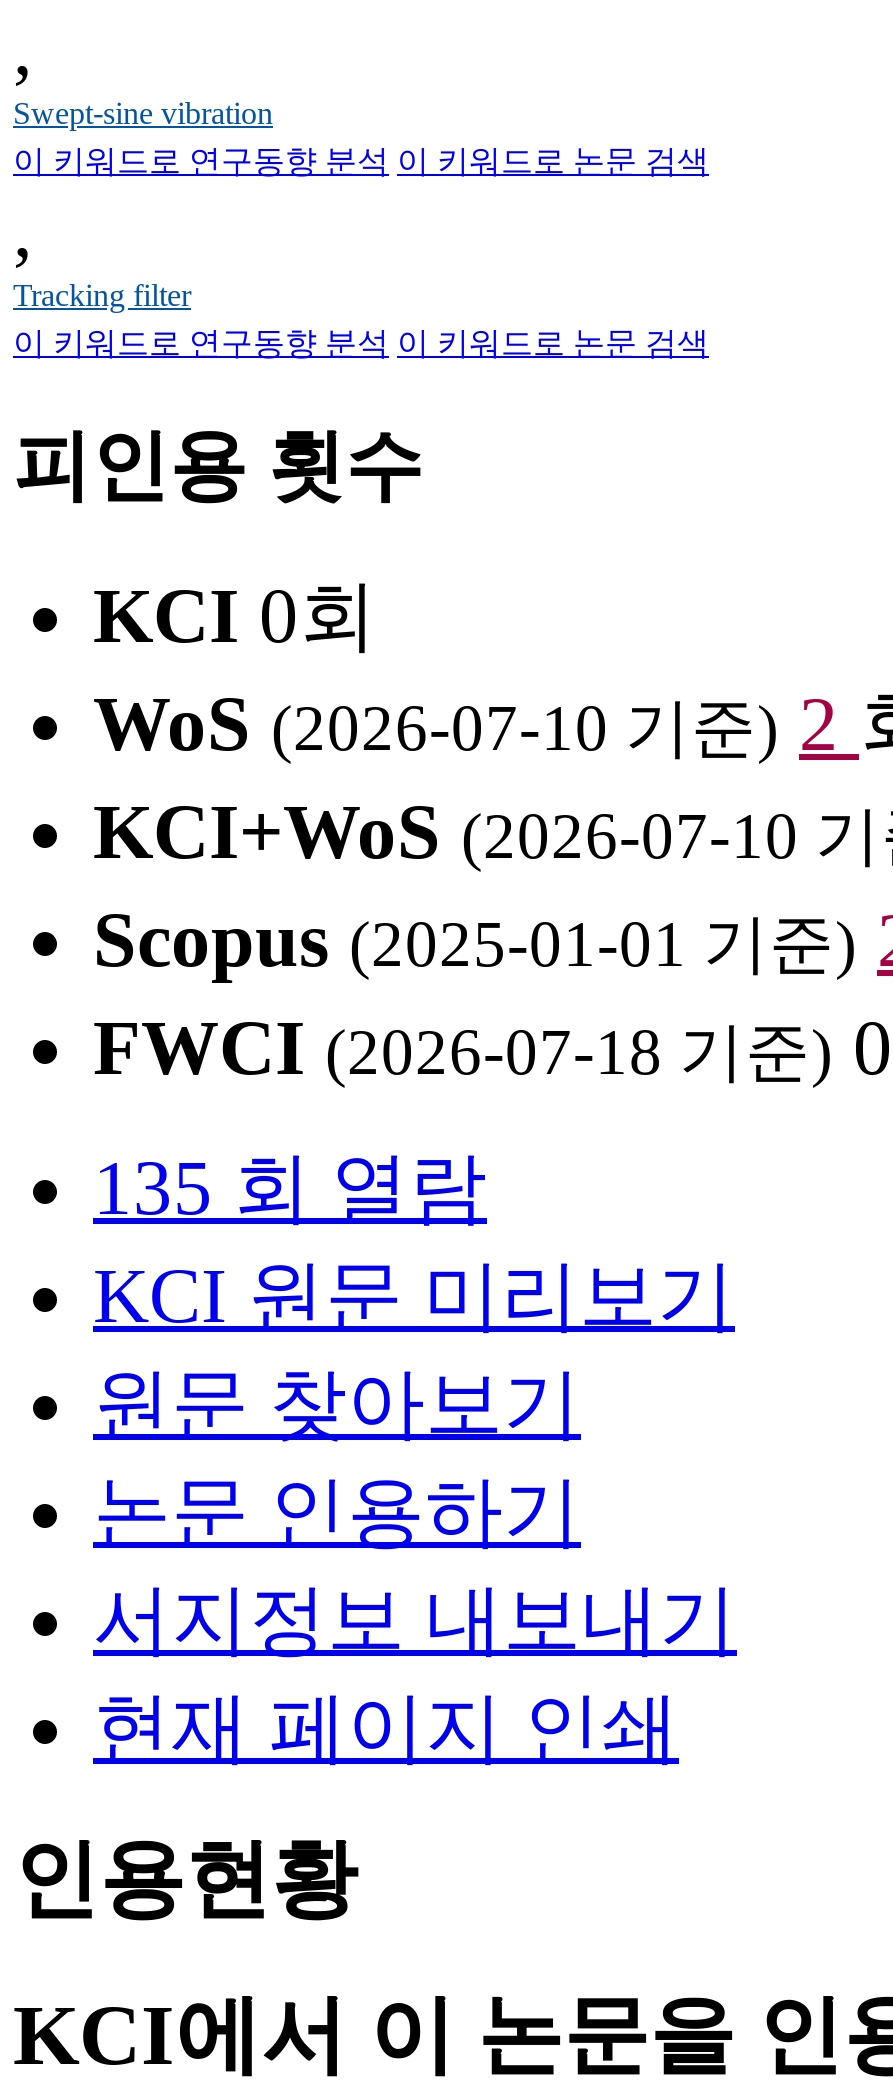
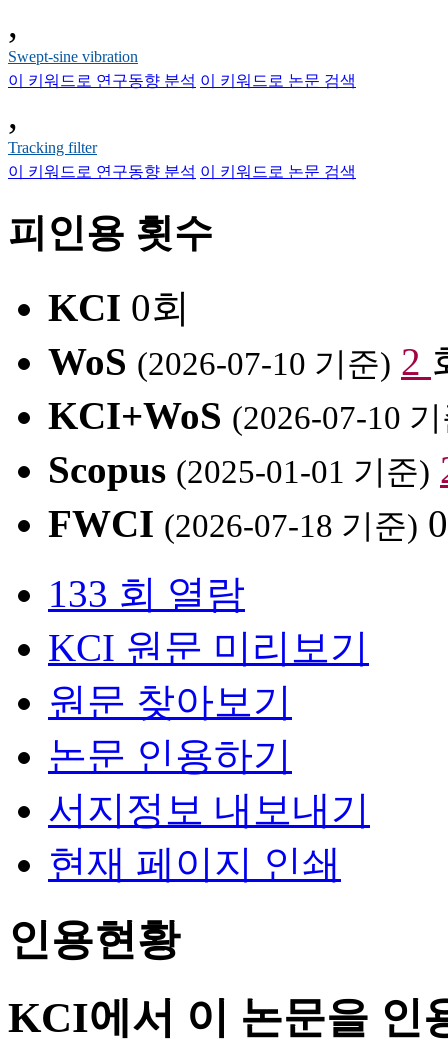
[93,1144,487,1230] 135 회 열람 -> [48,572,245,615] 133 회 열람

